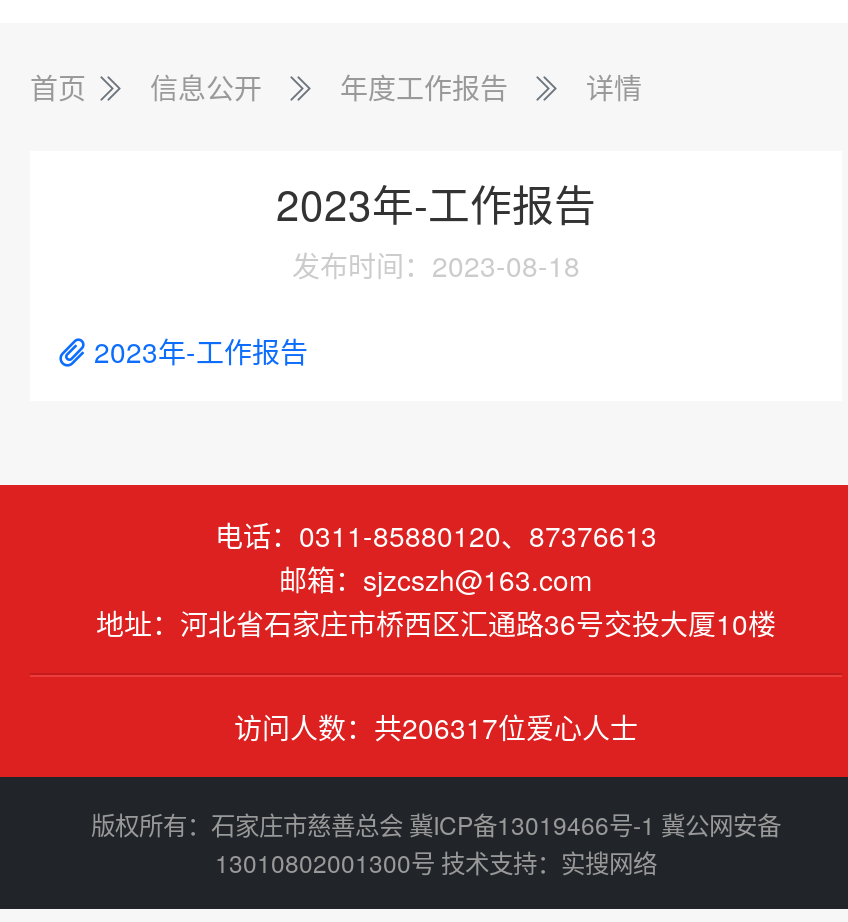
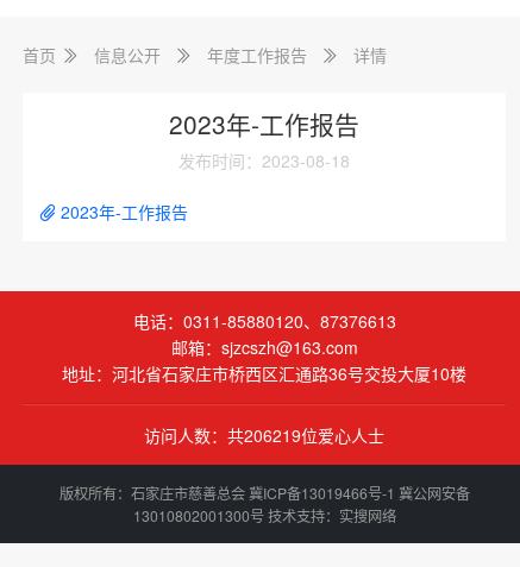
[234,708,638,748] 访问人数：共206317位爱心人士 -> [144,424,384,447] 访问人数：共206219位爱心人士

